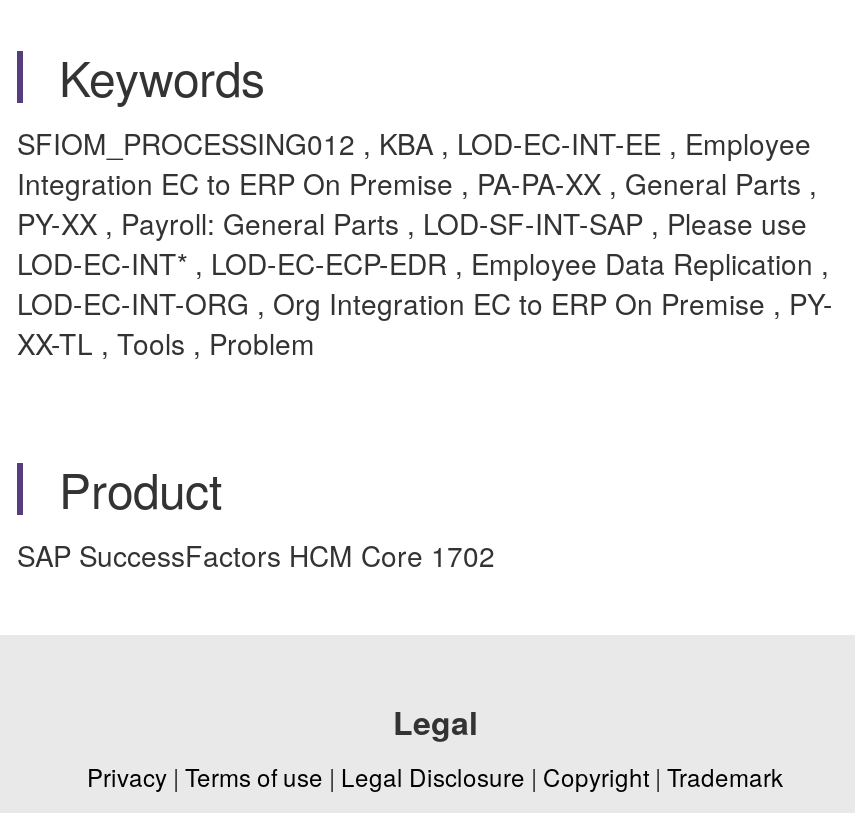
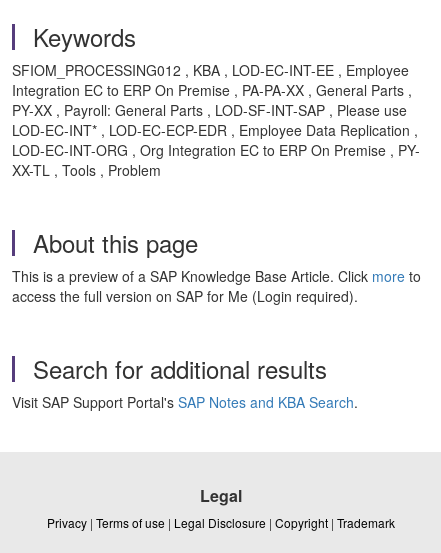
[17,453,495,575] Product | SAP SuccessFactors HCM Core 1702 -> [12,225,421,412] About this page | This is a preview of a SAP Knowledge Base Article. Click more to | access the full version on SAP for Me (Login required). | Search for additional results | Visit SAP Support Portal's SAP Notes and KBA Search.

